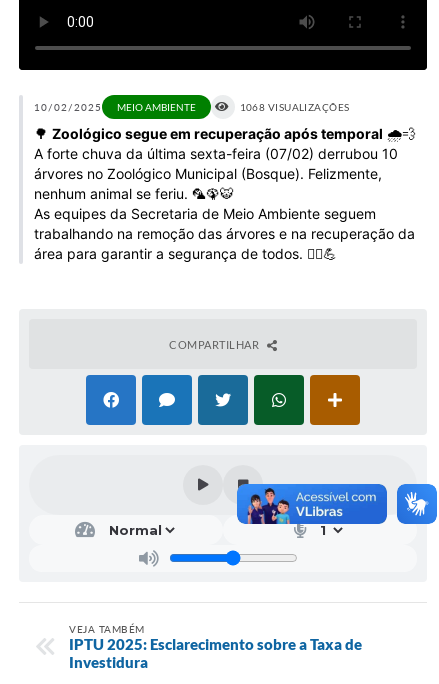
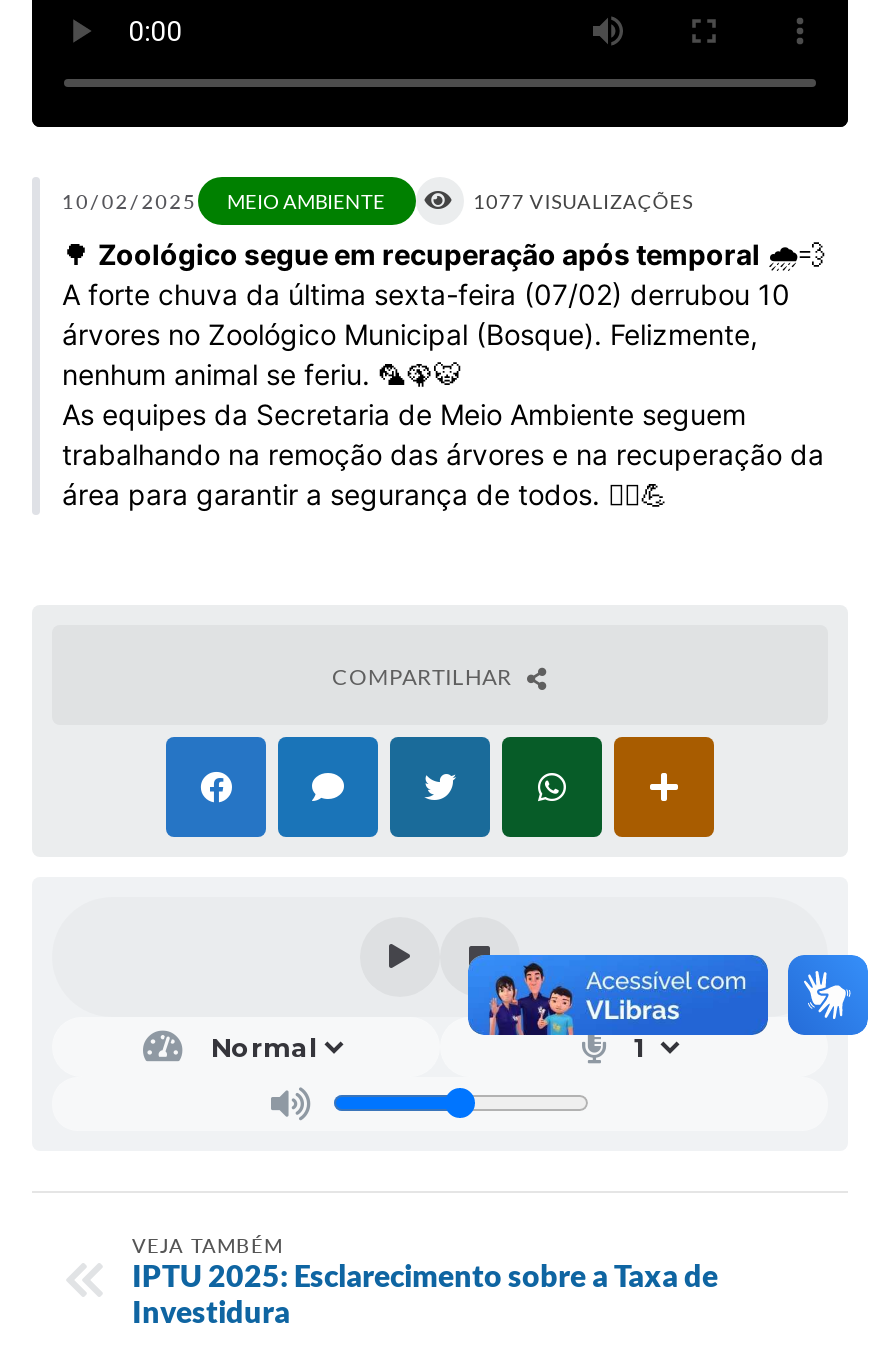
[239,101,350,113] 1068 VISUALIZAÇÕES -> [473,188,693,212] 1077 VISUALIZAÇÕES

